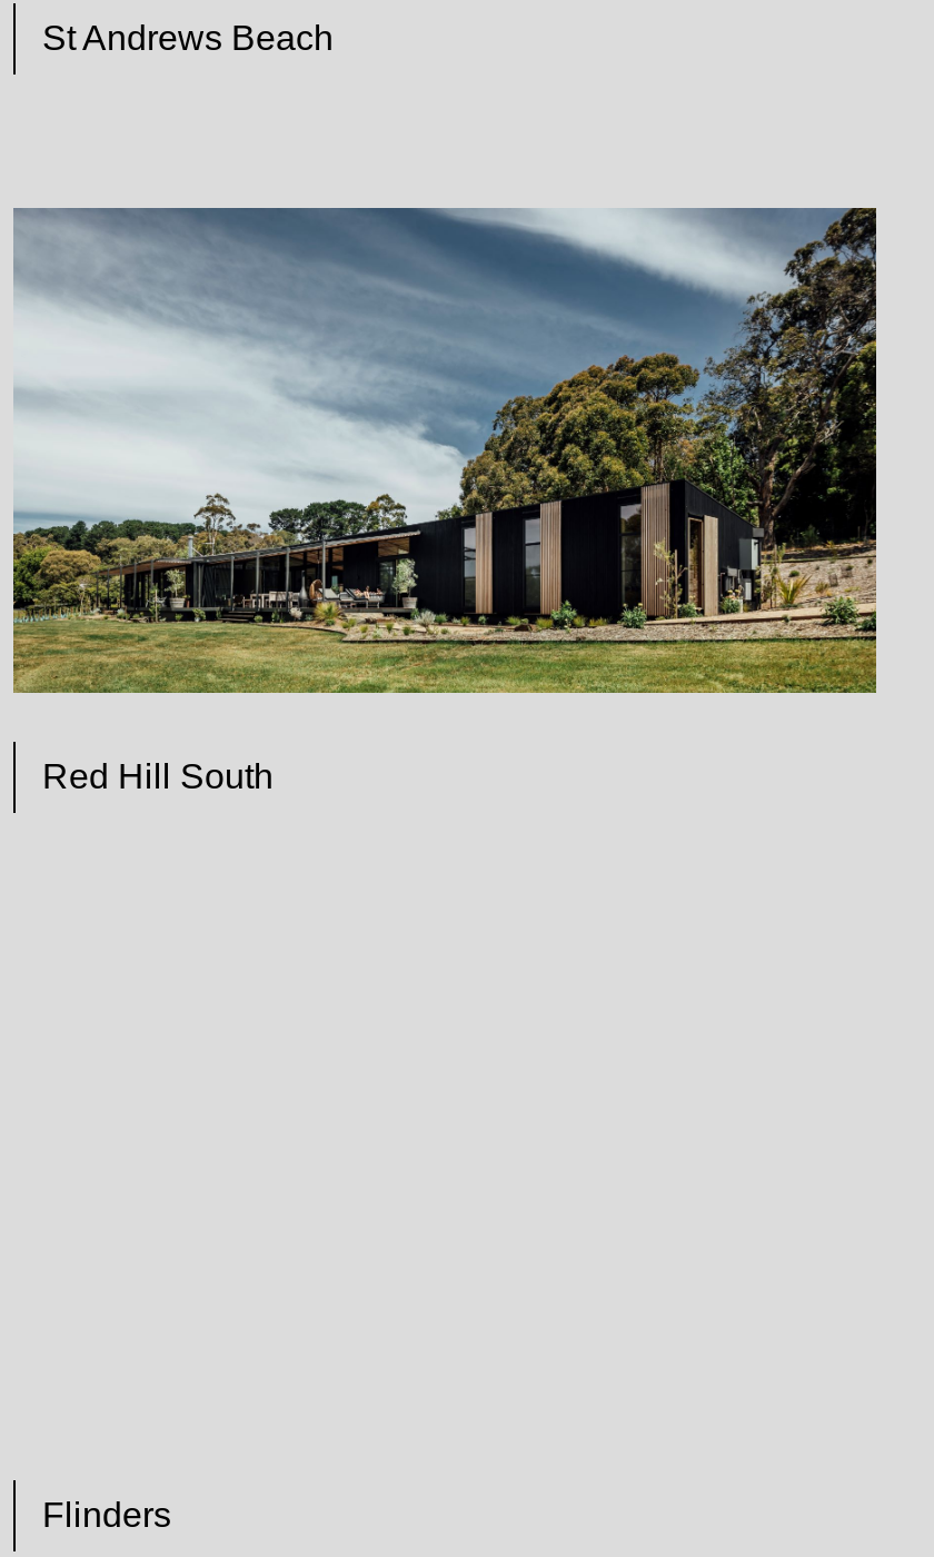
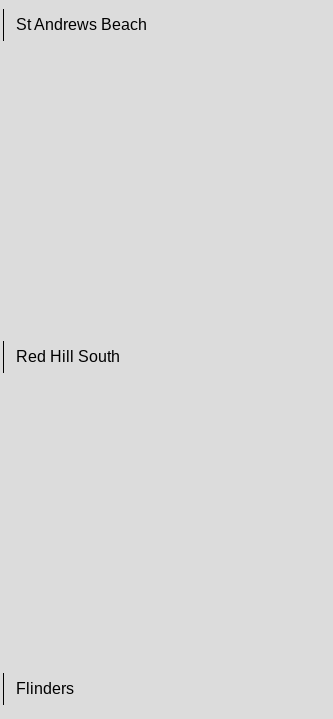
[11,206,878,695] [image] -> none

